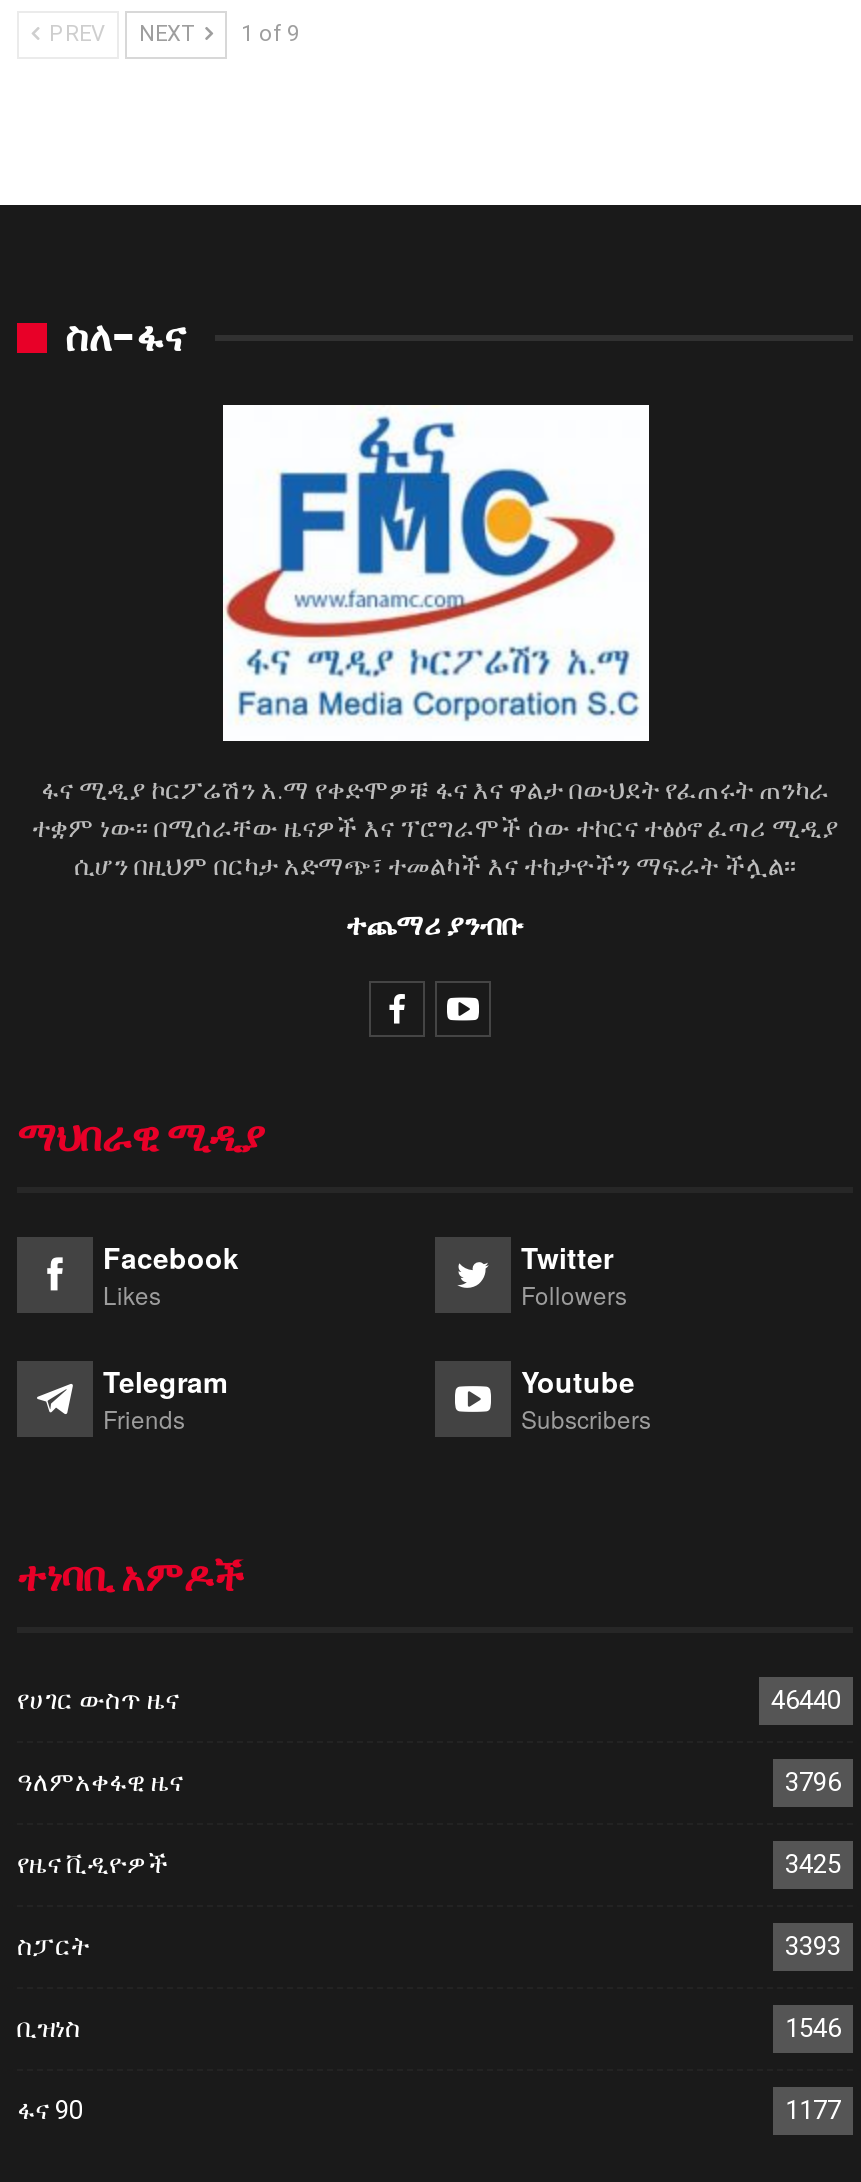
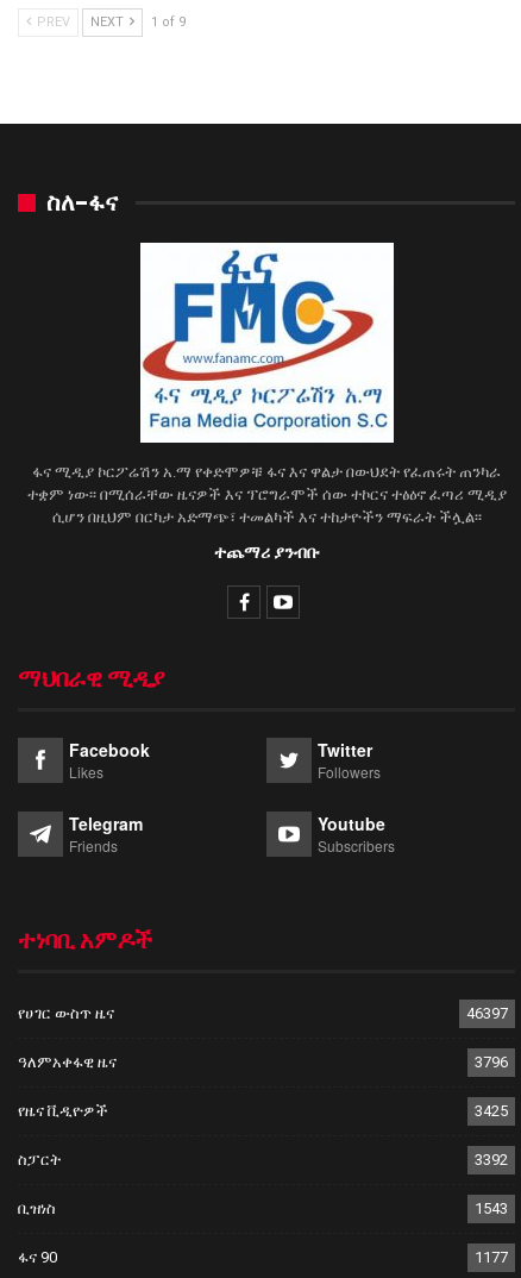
[771,1685,841,1715] 46440 -> [466,1004,508,1022] 46397
[785,1931,841,1961] 3393 -> [475,1150,508,1168] 3392
[785,2013,841,2043] 1546 -> [475,1199,508,1217] 1543

